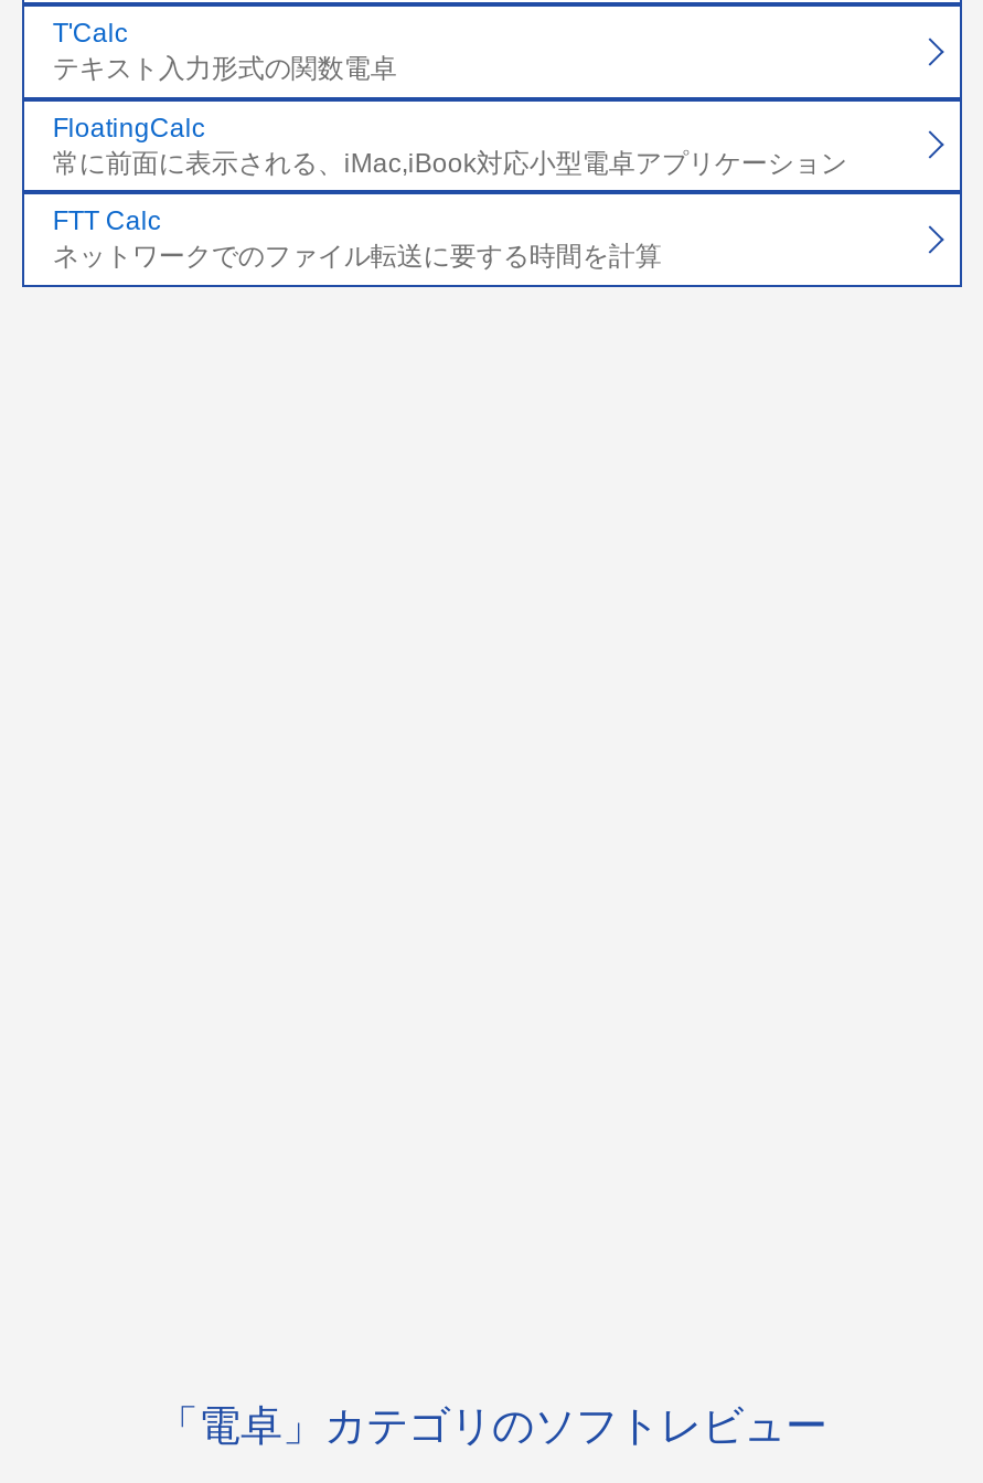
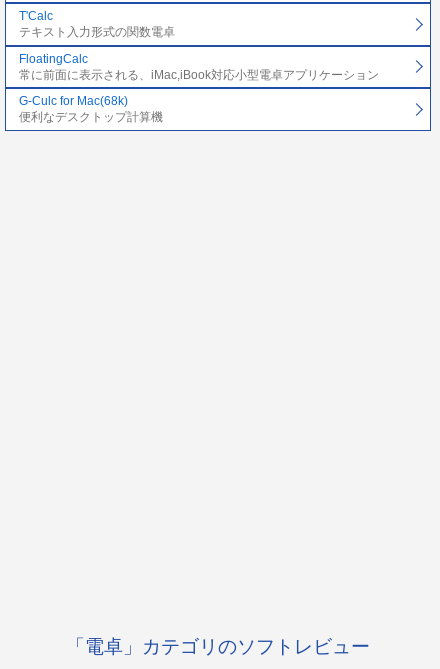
[53,206,662,273] FTT Calc | ネットワークでのファイル転送に要する時間を計算 -> [19,94,163,124] G-Culc for Mac(68k) | 便利なデスクトップ計算機

